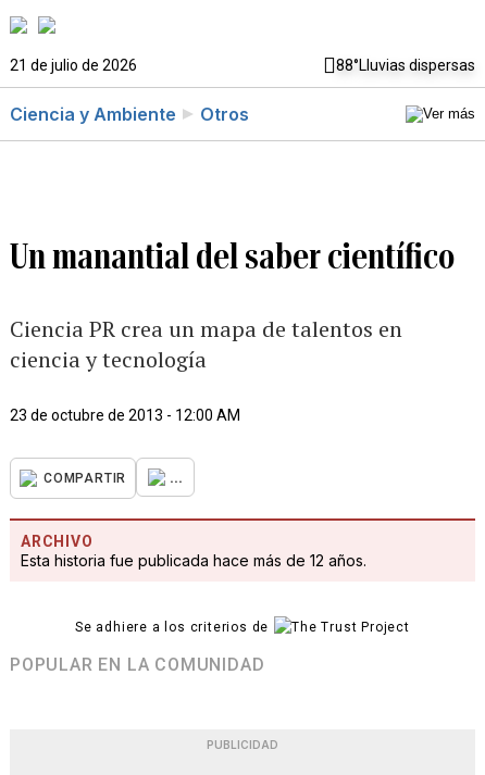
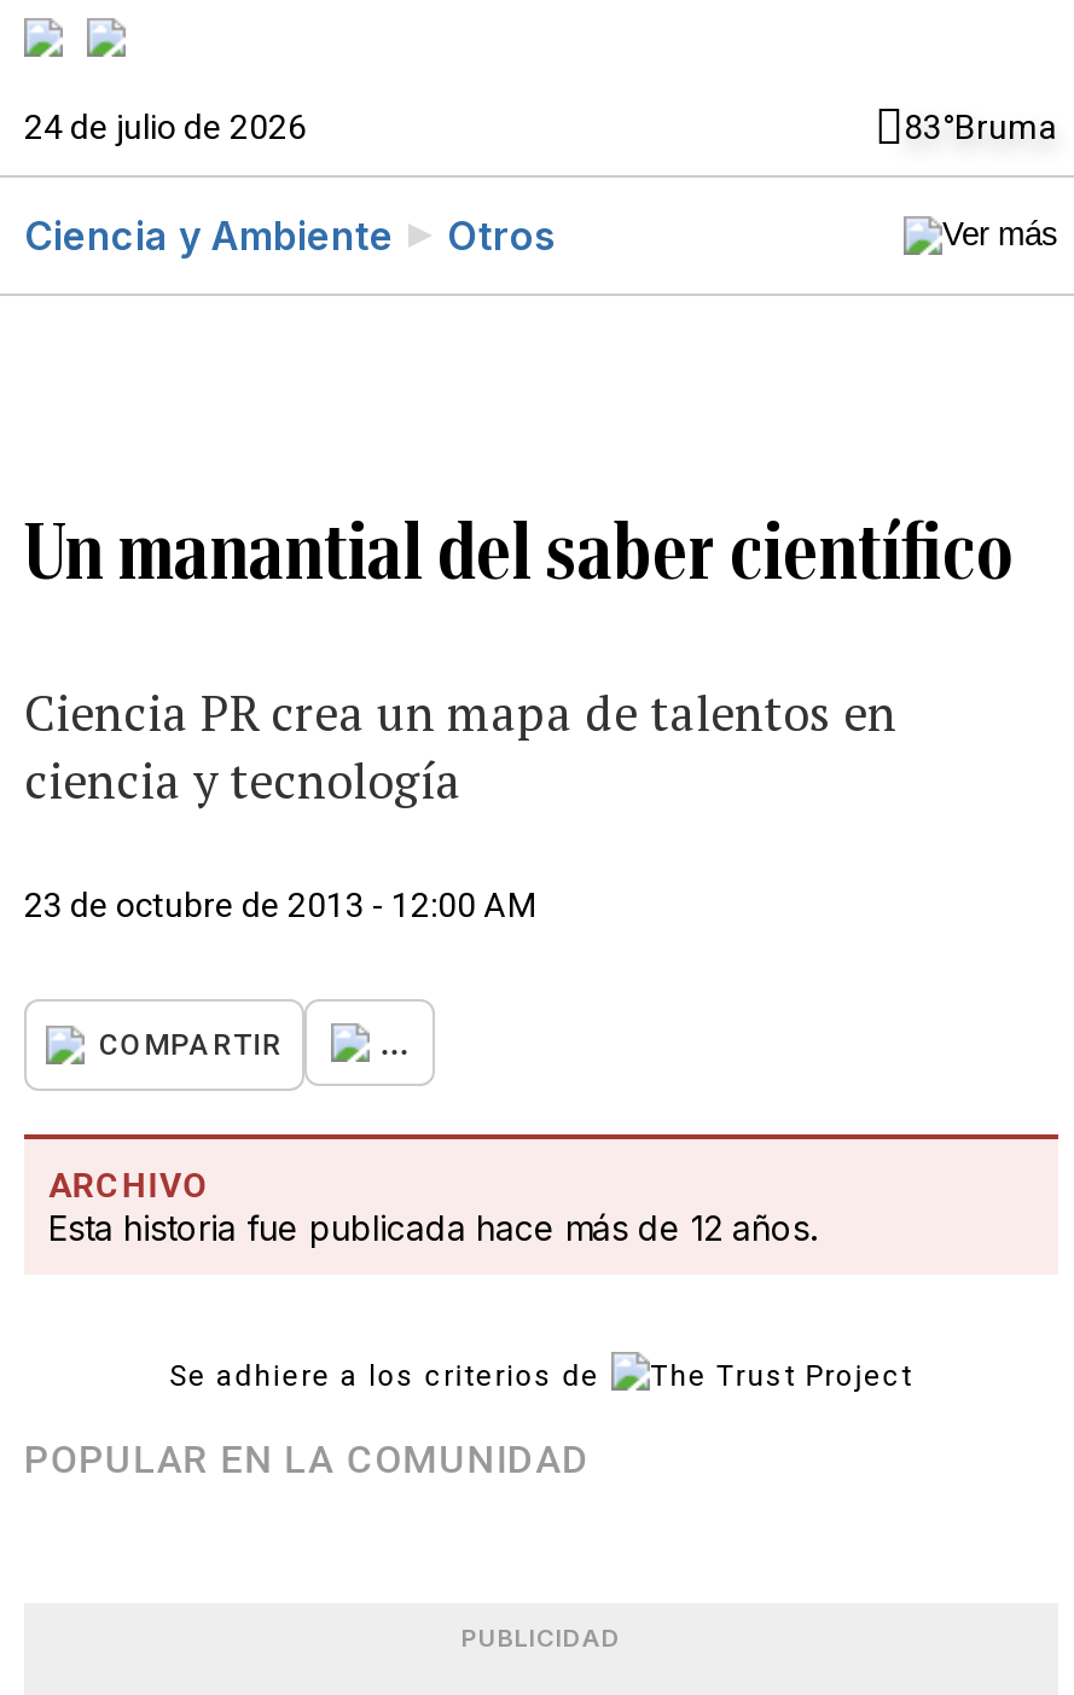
[10,57,475,74] 21 de julio de 2026 | 88°Lluvias dispersas -> [24,108,1058,146] 24 de julio de 2026 | 83°Bruma

